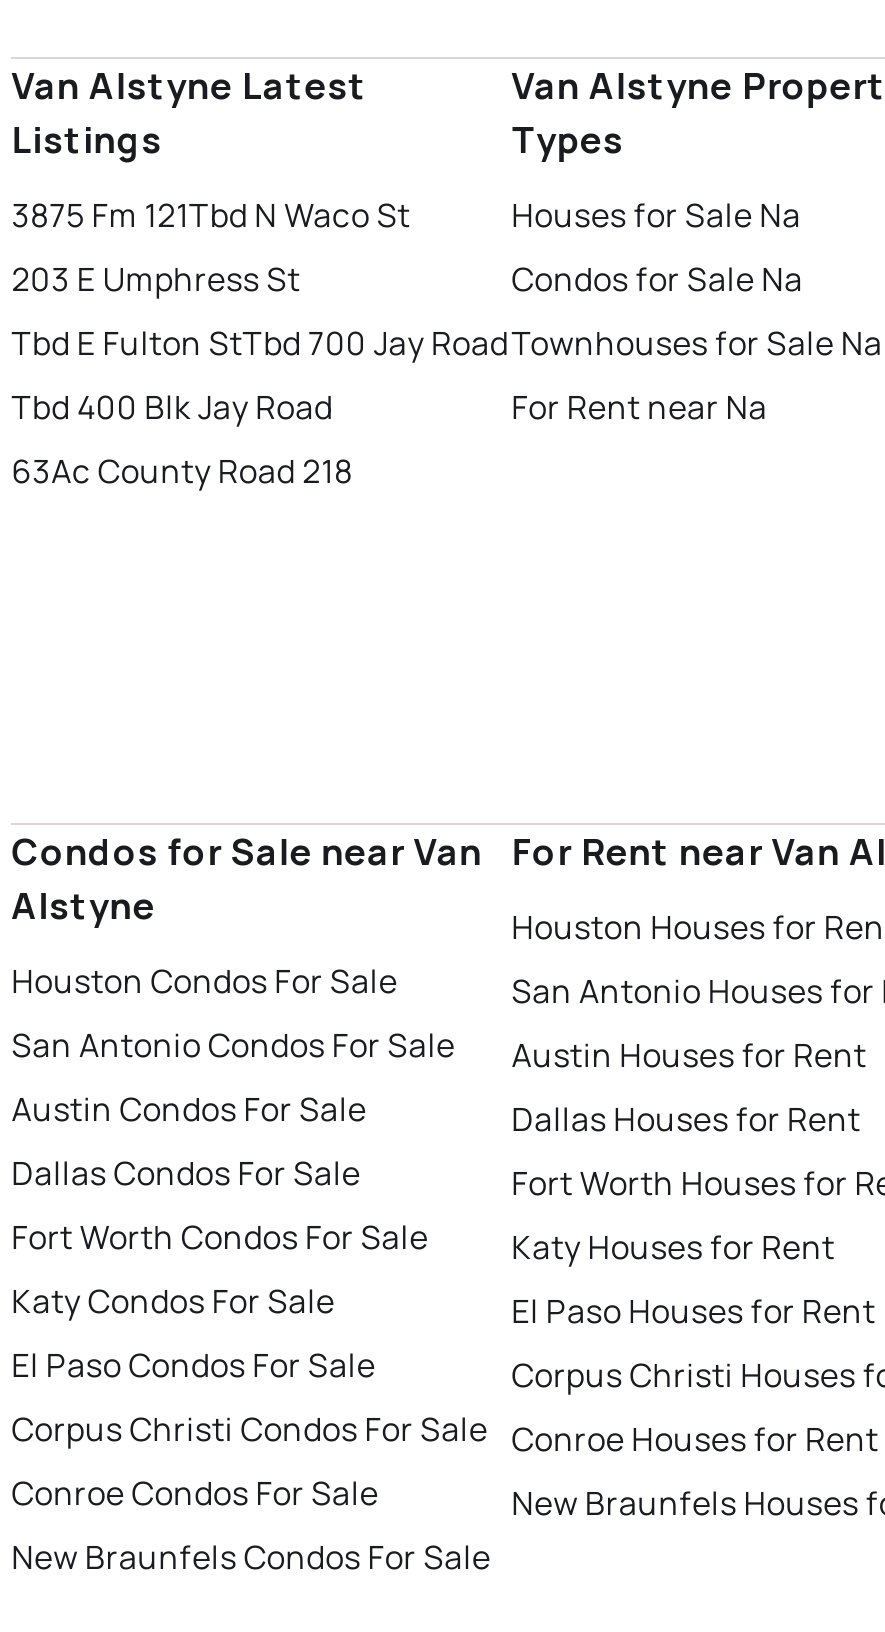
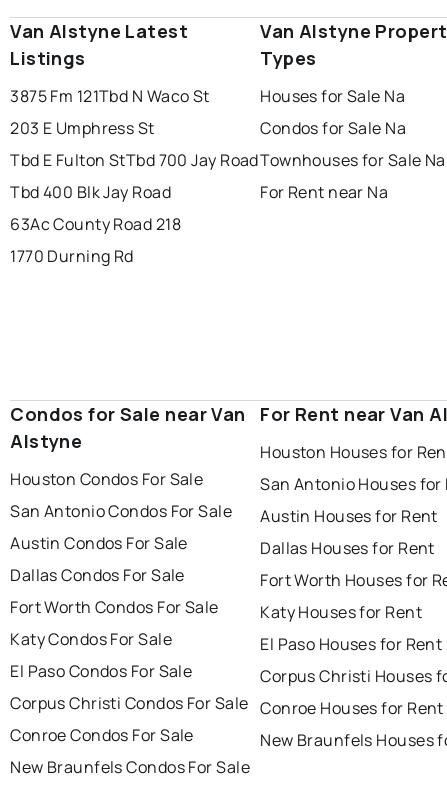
none -> [10,245,134,267] 1770 Durning Rd

